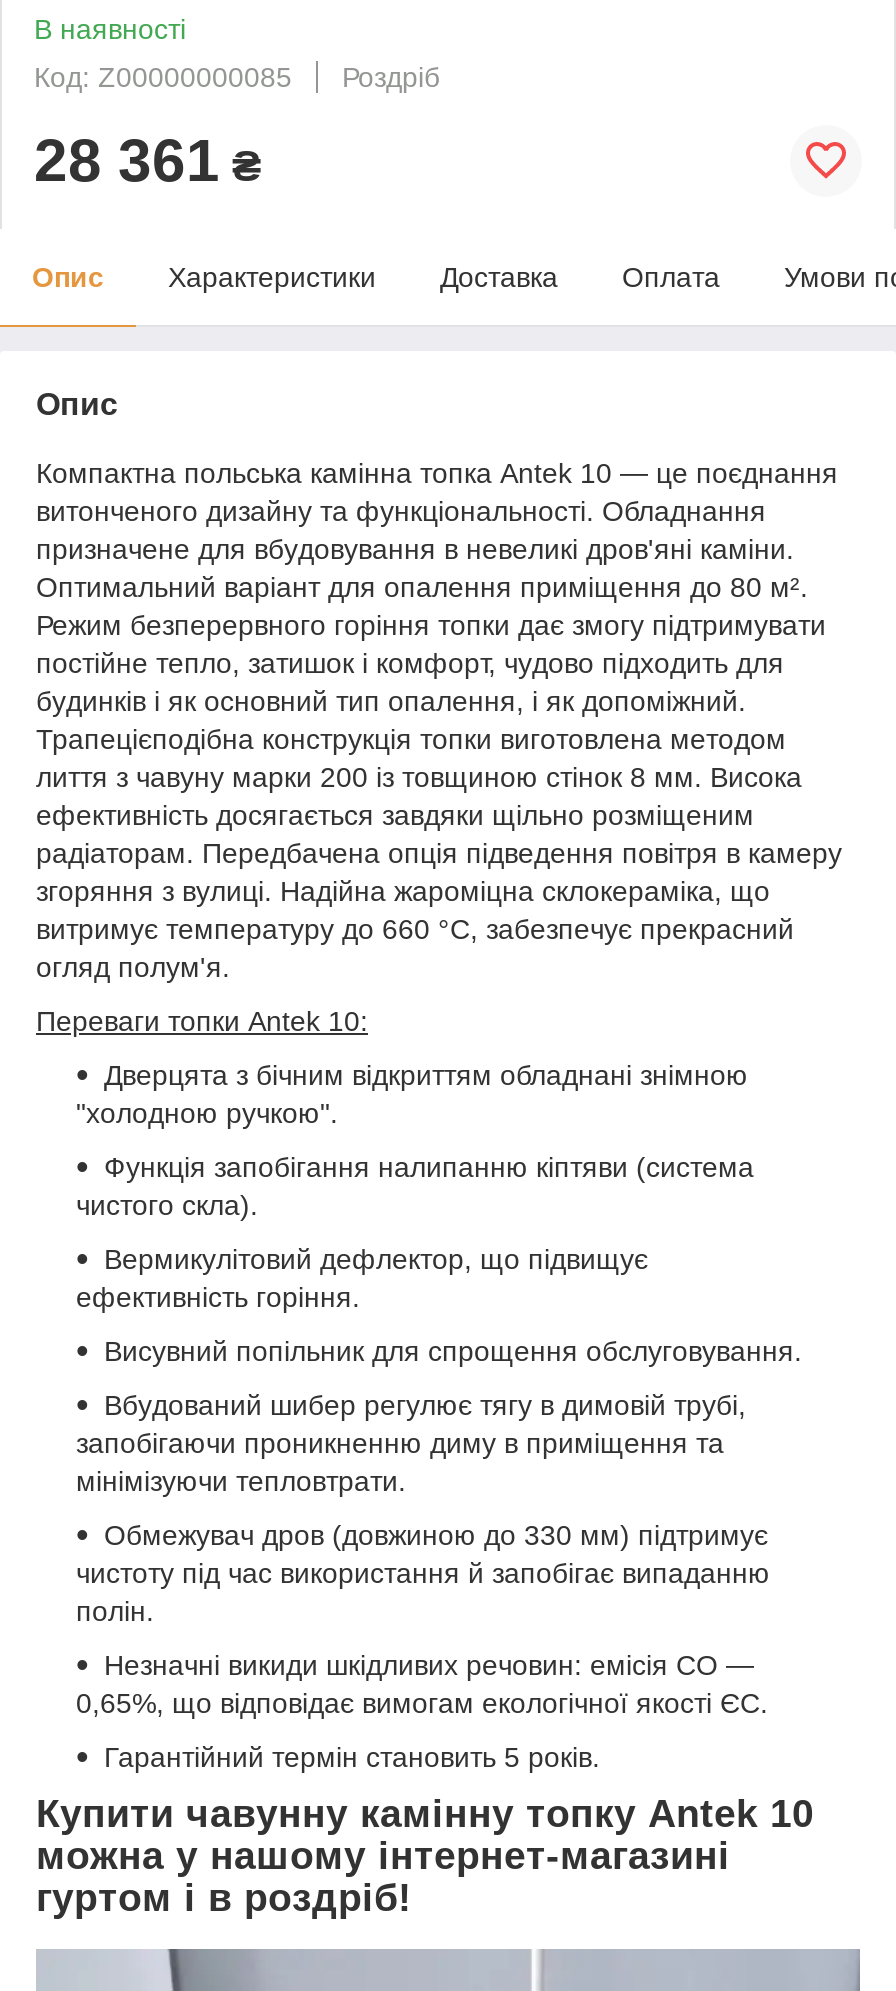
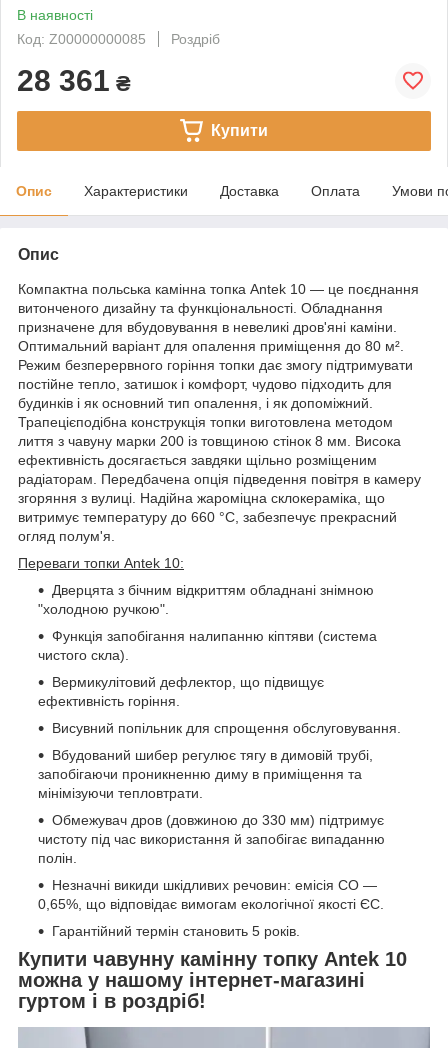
none -> [211,122,268,139] Купити

